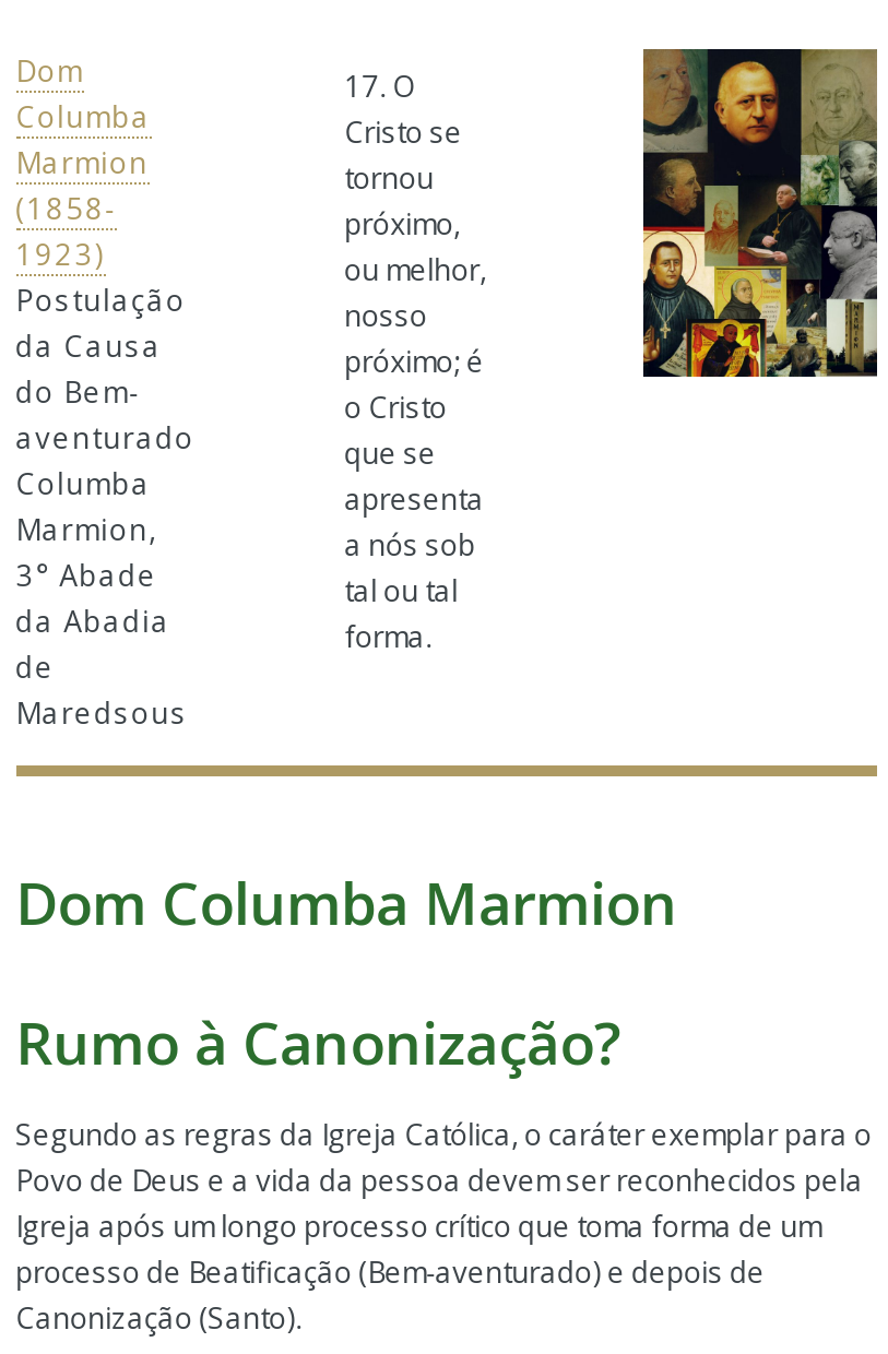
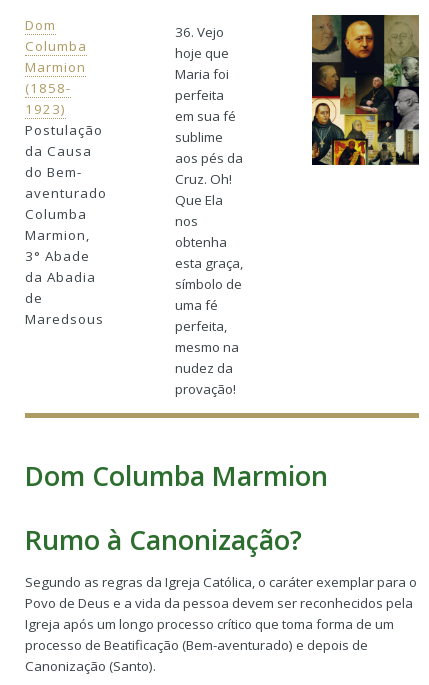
[344,66,486,656] 17. O | Cristo se | tornou | próximo, | ou melhor, | nosso | próximo; é | o Cristo | que se | apresenta | a nós sob | tal ou tal | forma. -> [175,23,243,398] 36. Vejo | hoje que | Maria foi | perfeita | em sua fé | sublime | aos pés da | Cruz. Oh! | Que Ela | nos | obtenha | esta graça, | símbolo de | uma fé | perfeita, | mesmo na | nudez da | provação!

